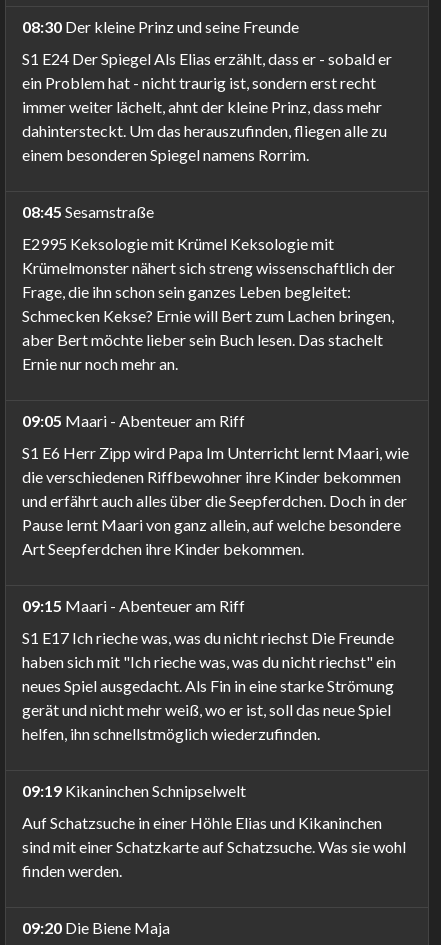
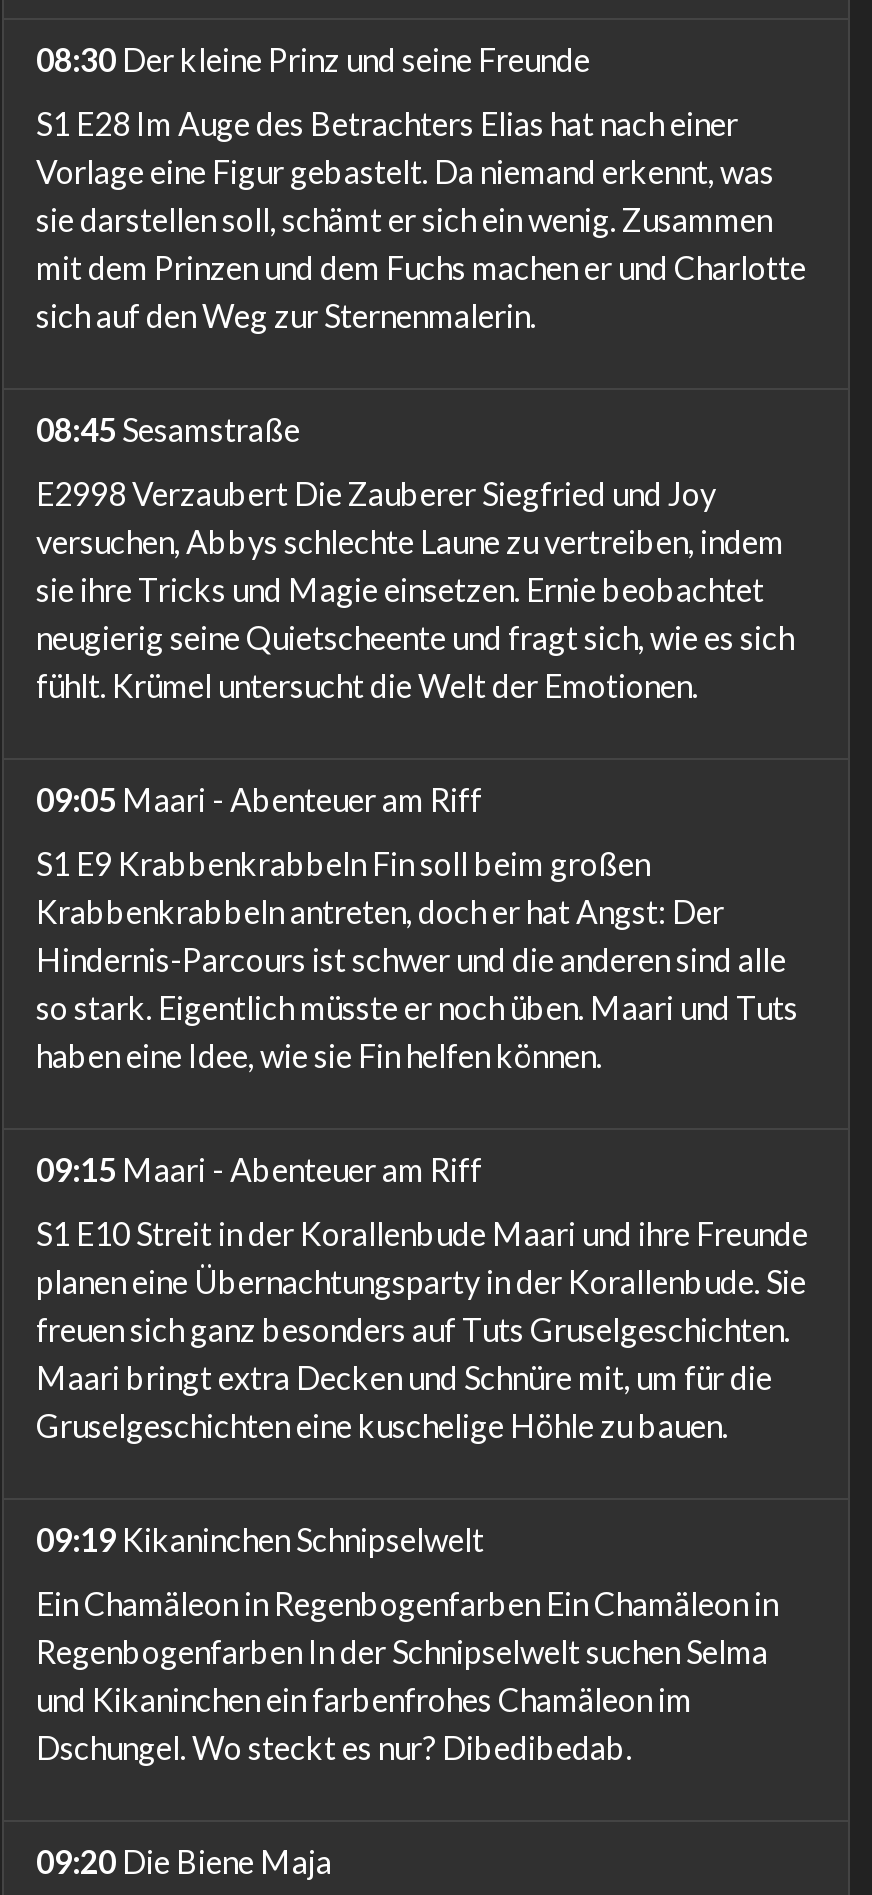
[22,49,392,164] S1 E24 Der Spiegel Als Elias erzählt, dass er - sobald er | ein Problem hat - nicht traurig ist, sondern erst recht | immer weiter lächelt, ahnt der kleine Prinz, dass mehr | dahintersteckt. Um das herauszufinden, fliegen alle zu | einem besonderen Spiegel namens Rorrim. -> [36,104,806,334] S1 E28 Im Auge des Betrachters Elias hat nach einer | Vorlage eine Figur gebastelt. Da niemand erkennt, was | sie darstellen soll, schämt er sich ein wenig. Zusammen | mit dem Prinzen und dem Fuchs machen er und Charlotte | sich auf den Weg zur Sternenmalerin.
[22,234,395,373] E2995 Keksologie mit Krümel Keksologie mit | Krümelmonster nähert sich streng wissenschaftlich der | Frage, die ihn schon sein ganzes Leben begleitet: | Schmecken Kekse? Ernie will Bert zum Lachen bringen, | aber Bert möchte lieber sein Buch lesen. Das stachelt | Ernie nur noch mehr an. -> [36,474,794,704] E2998 Verzaubert Die Zauberer Siegfried und Joy | versuchen, Abbys schlechte Laune zu vertreiben, indem | sie ihre Tricks und Magie einsetzen. Ernie beobachtet | neugierig seine Quietscheente und fragt sich, wie es sich | fühlt. Krümel untersucht die Welt der Emotionen.
moved [22,411,245,430] -> [36,780,482,818]: 09:05 Maari - Abenteuer am Riff
[22,443,409,558] S1 E6 Herr Zipp wird Papa Im Unterricht lernt Maari, wie | die verschiedenen Riffbewohner ihre Kinder bekommen | und erfährt auch alles über die Seepferdchen. Doch in der | Pause lernt Maari von ganz allein, auf welche besondere | Art Seepferdchen ihre Kinder bekommen. -> [36,844,798,1074] S1 E9 Krabbenkrabbeln Fin soll beim großen | Krabbenkrabbeln antreten, doch er hat Angst: Der | Hindernis-Parcours ist schwer und die anderen sind alle | so stark. Eigentlich müsste er noch üben. Maari und Tuts | haben eine Idee, wie sie Fin helfen können.
moved [22,596,245,615] -> [36,1150,482,1188]: 09:15 Maari - Abenteuer am Riff
[22,628,396,743] S1 E17 Ich rieche was, was du nicht riechst Die Freunde | haben sich mit "Ich rieche was, was du nicht riechst" ein | neues Spiel ausgedacht. Als Fin in eine starke Strömung | gerät und nicht mehr weiß, wo er ist, soll das neue Spiel | helfen, ihn schnellstmöglich wiederzufinden. -> [36,1214,808,1444] S1 E10 Streit in der Korallenbude Maari und ihre Freunde | planen eine Übernachtungsparty in der Korallenbude. Sie | freuen sich ganz besonders auf Tuts Gruselgeschichten. | Maari bringt extra Decken und Schnüre mit, um für die | Gruselgeschichten eine kuschelige Höhle zu bauen.
moved [22,781,246,800] -> [36,1520,484,1558]: 09:19 Kikaninchen Schnipselwelt
[22,813,406,880] Auf Schatzsuche in einer Höhle Elias und Kikaninchen | sind mit einer Schatzkarte auf Schatzsuche. Was sie wohl | finden werden. -> [36,1584,778,1766] Ein Chamäleon in Regenbogenfarben Ein Chamäleon in | Regenbogenfarben In der Schnipselwelt suchen Selma | und Kikaninchen ein farbenfrohes Chamäleon im | Dschungel. Wo steckt es nur? Dibedibedab.

